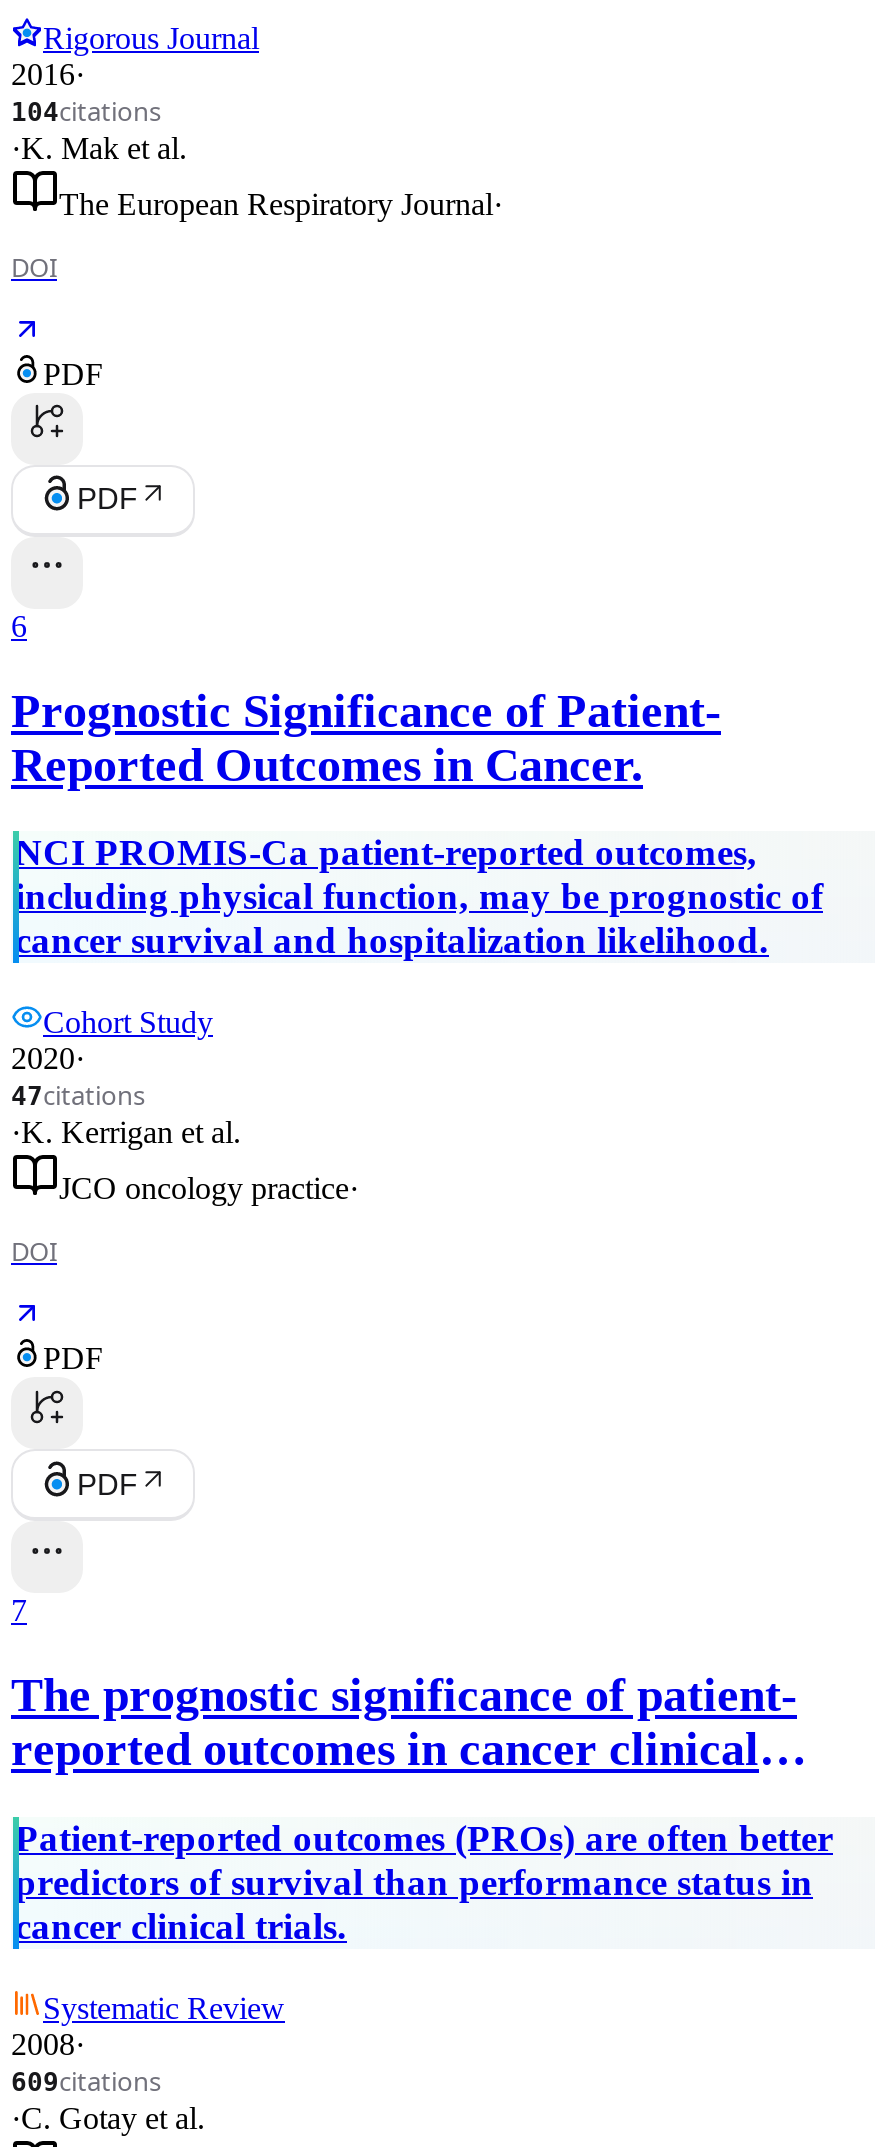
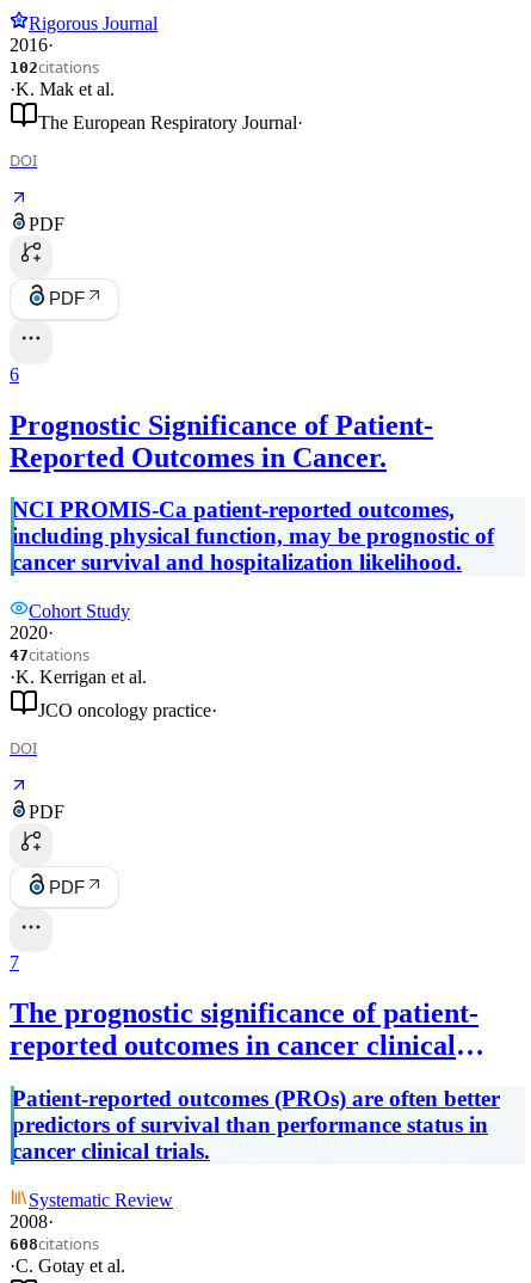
[11,93,161,129] 104citations -> [10,56,99,77] 102citations
[11,2062,161,2098] 609citations -> [10,1232,99,1254] 608citations

